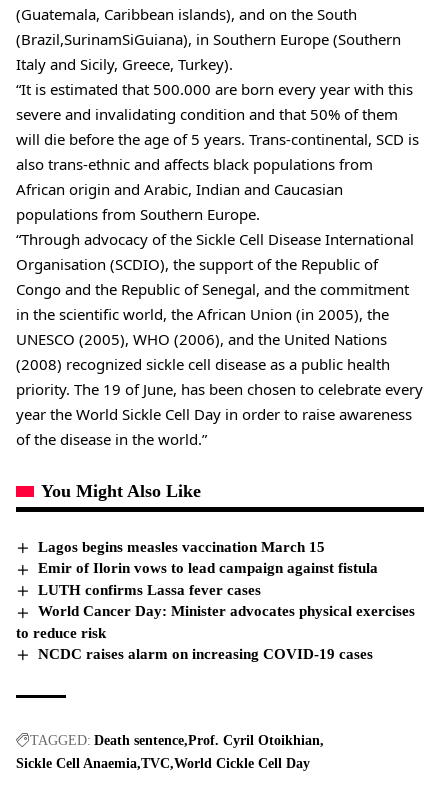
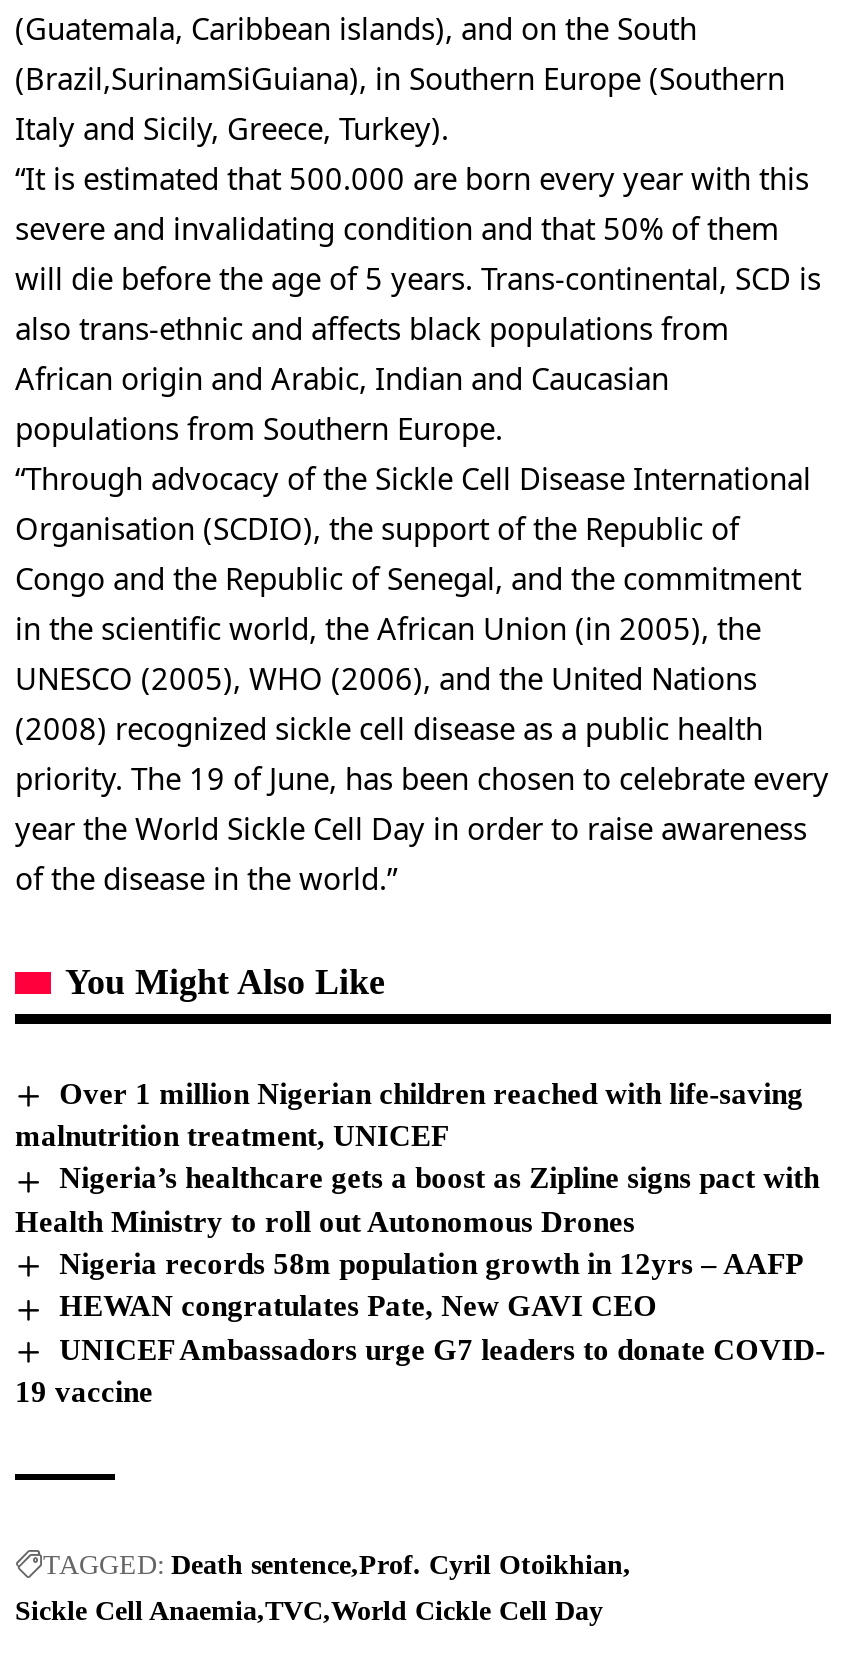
[16,538,415,662] Lagos begins measles vaccination March 15 | Emir of Ilorin vows to lead campaign against fistula | LUTH confirms Lassa fever cases | World Cancer Day: Minister advocates physical exercises | to reduce risk | NCDC raises alarm on increasing COVID-19 cases -> [15,1077,825,1409] Over 1 million Nigerian children reached with life-saving | malnutrition treatment, UNICEF | Nigeria’s healthcare gets a boost as Zipline signs pact with | Health Ministry to roll out Autonomous Drones | Nigeria records 58m population growth in 12yrs – AAFP | HEWAN congratulates Pate, New GAVI CEO | UNICEF Ambassadors urge G7 leaders to donate COVID- | 19 vaccine

